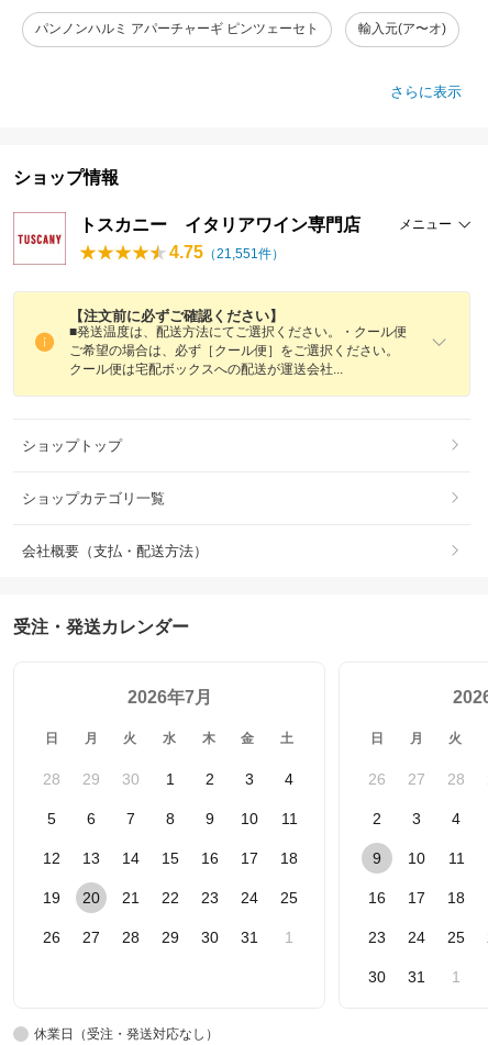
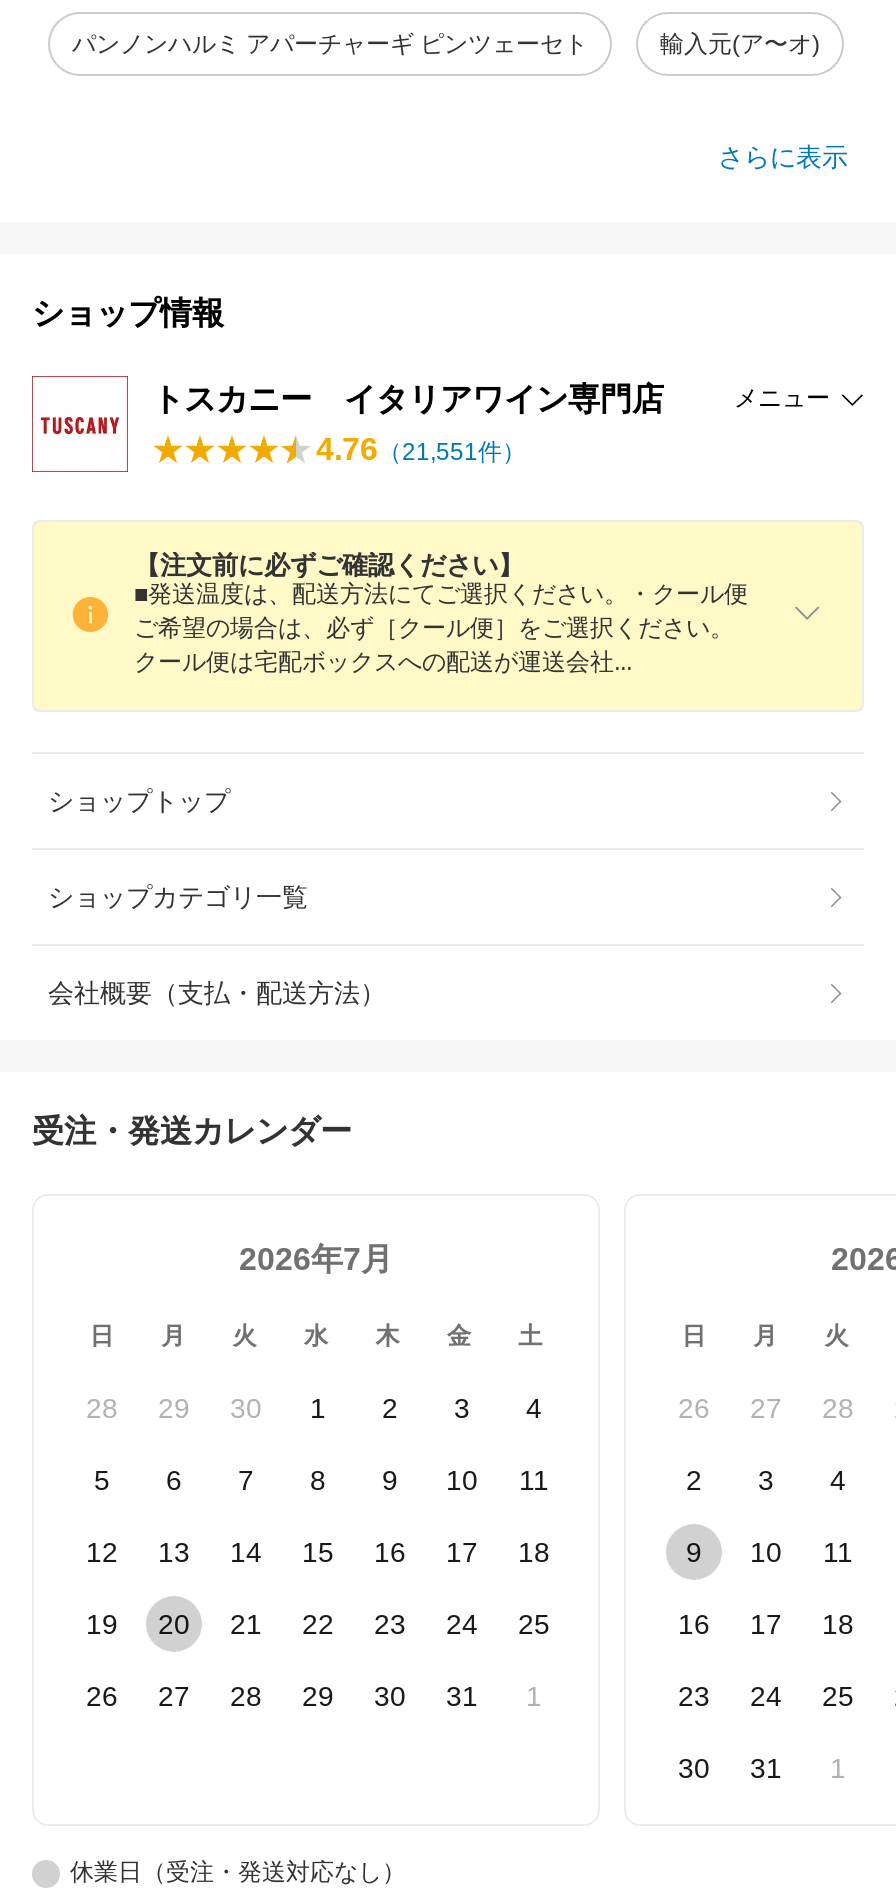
[169,242,285,261] 4.75（21,551件） -> [316,432,526,466] 4.76（21,551件）

